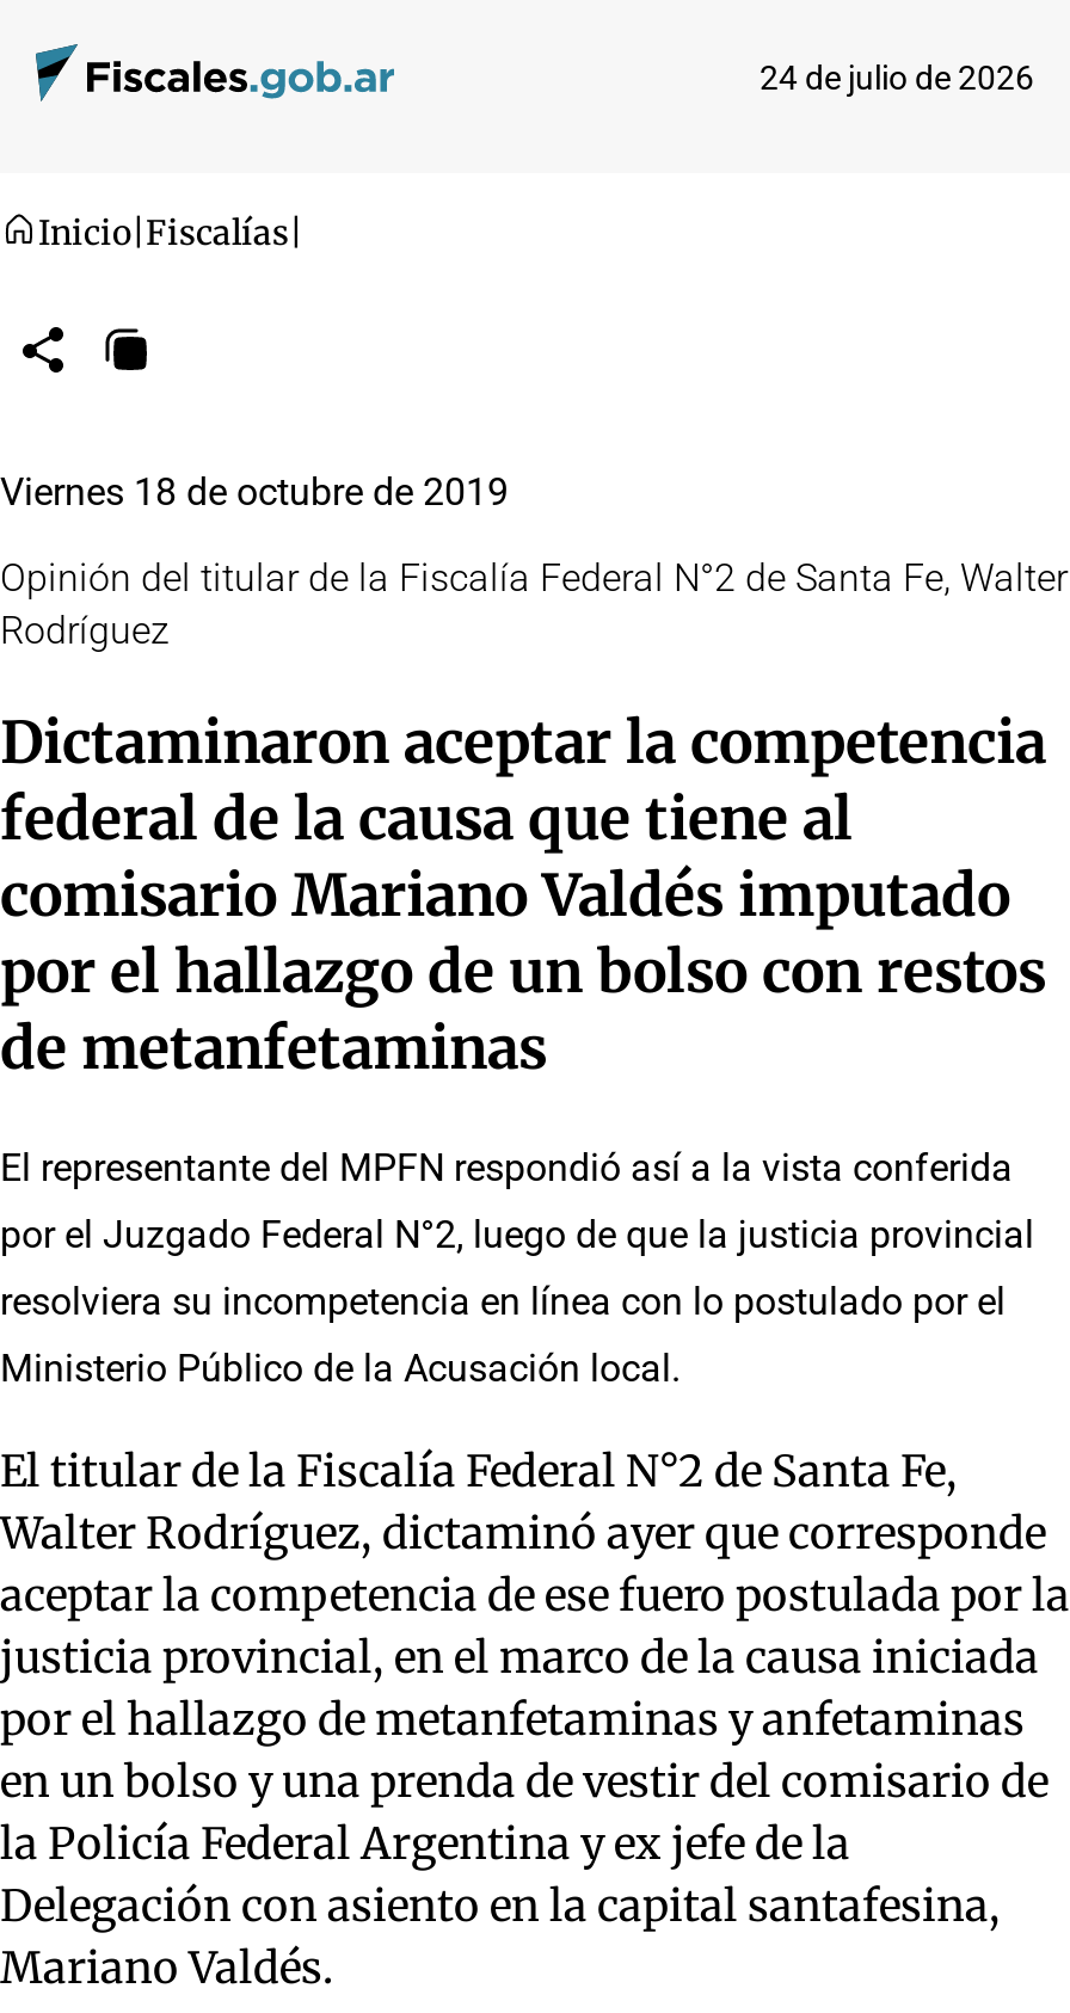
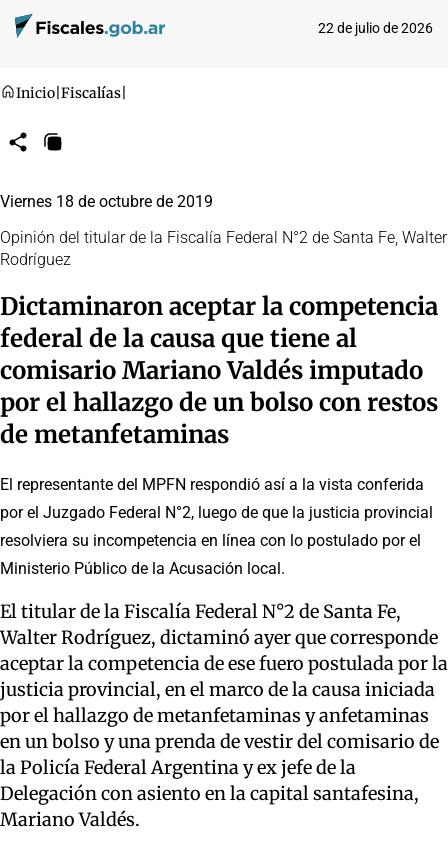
[760,59,1034,97] 24 de julio de 2026 -> [318,20,433,36] 22 de julio de 2026

